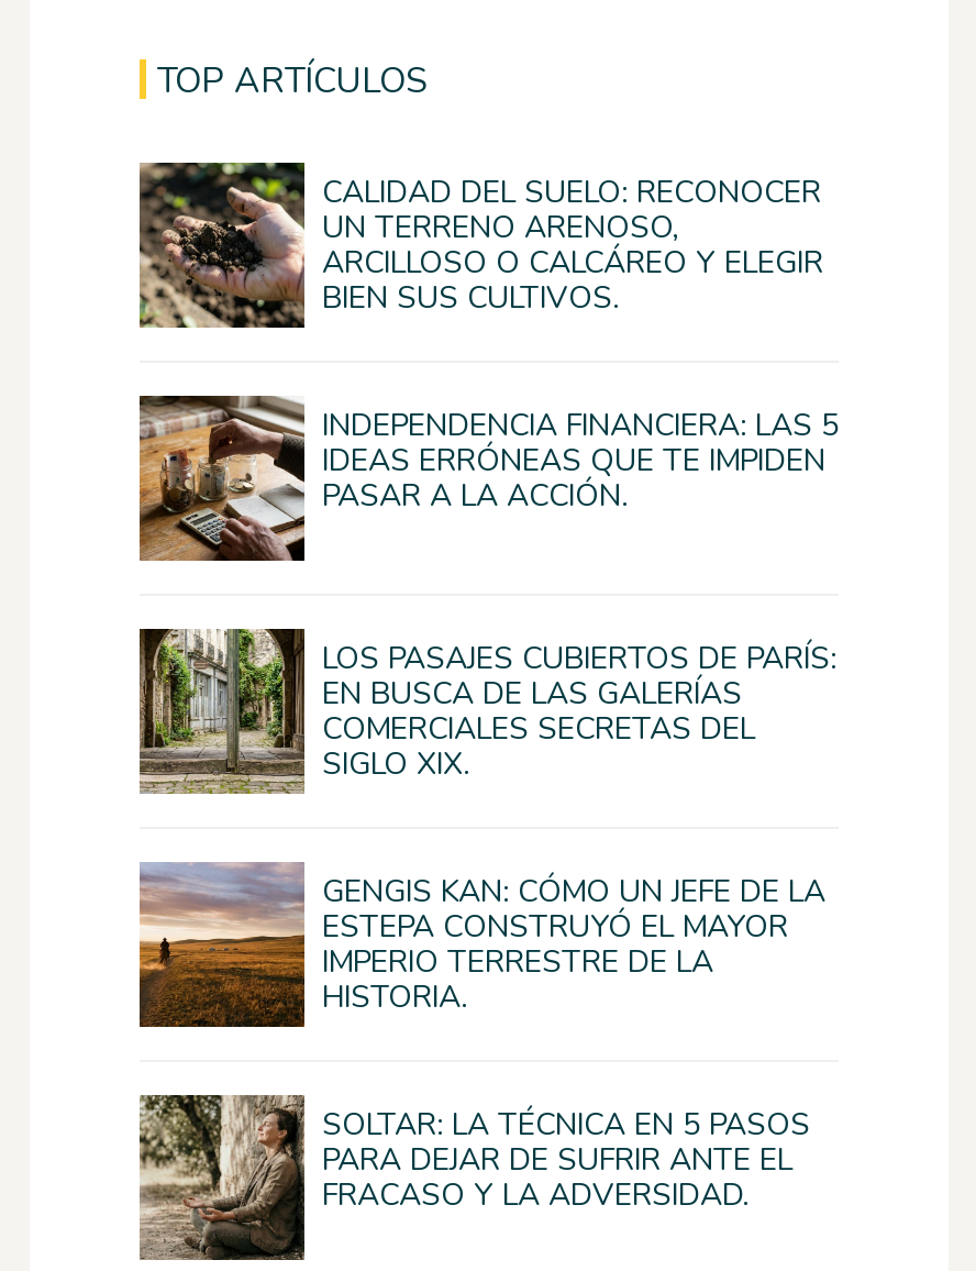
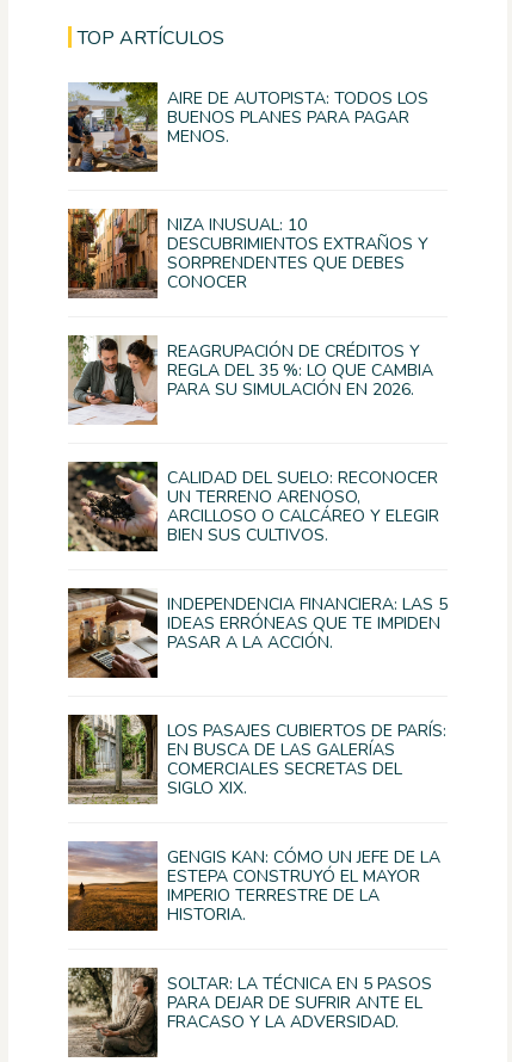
none -> [67,208,433,401] [image] | NIZA INUSUAL: 10 | DESCUBRIMIENTOS EXTRAÑOS Y | SORPRENDENTES QUE DEBES | CONOCER | REAGRUPACIÓN DE CRÉDITOS Y | REGLA DEL 35 %: LO QUE CAMBIA | PARA SU SIMULACIÓN EN 2026.
none -> [68,81,428,173] [image] | AIRE DE AUTOPISTA: TODOS LOS | BUENOS PLANES PARA PAGAR | MENOS.
none -> [68,334,158,425] [image]

